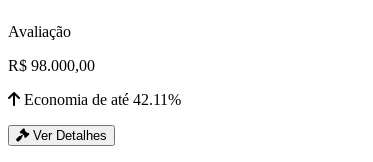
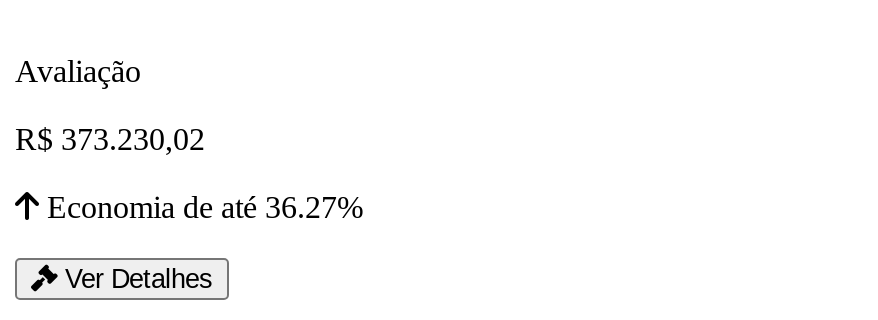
[8,57,95,74] R$ 98.000,00 -> [15,122,205,156] R$ 373.230,02
[20,91,181,108] Economia de até 42.11% -> [39,190,363,224] Economia de até 36.27%

